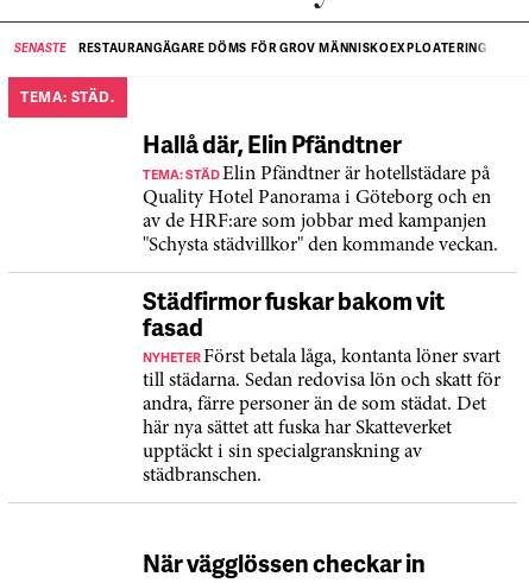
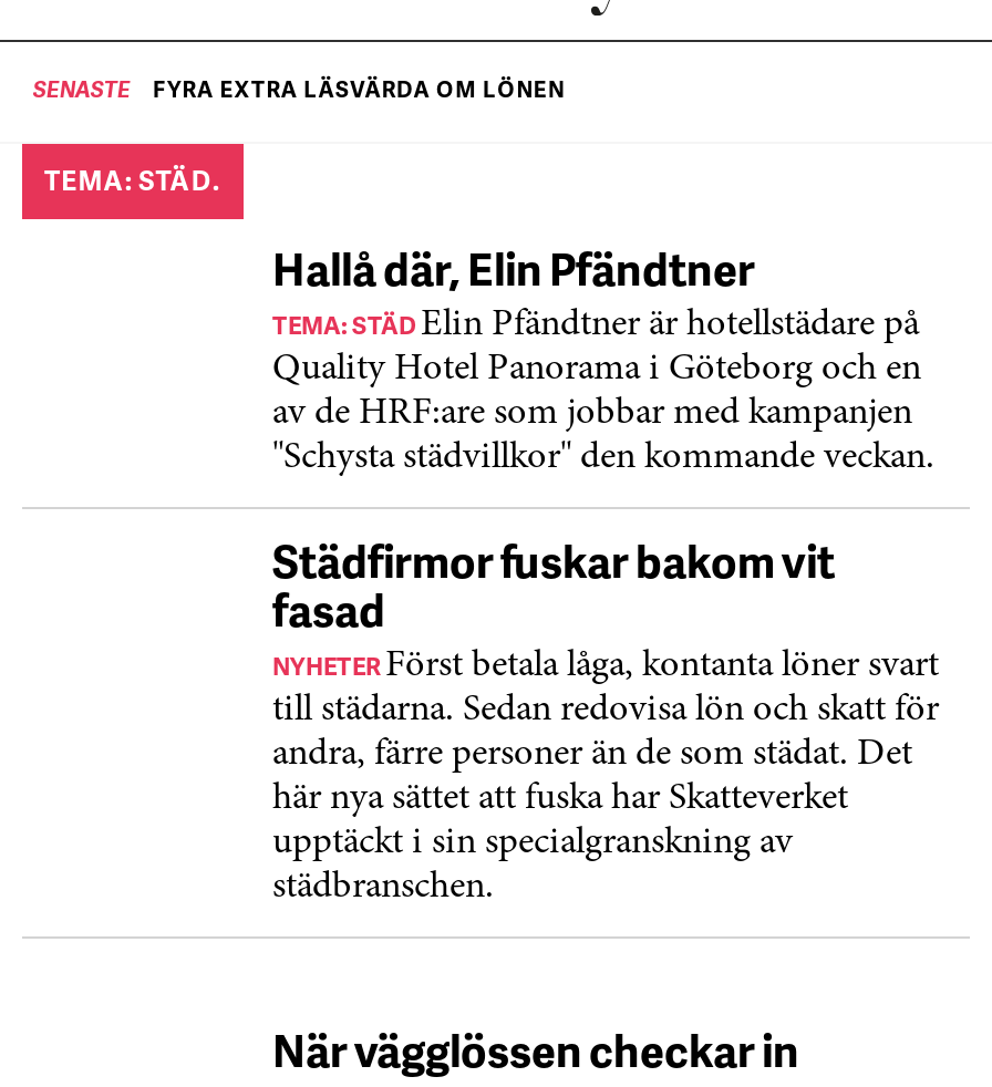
[78,39,487,56] RESTAURANGÄGARE DÖMS FÖR GROV MÄNNISKOEXPLOATERING -> [153,73,565,104] FYRA EXTRA LÄSVÄRDA OM LÖNEN

